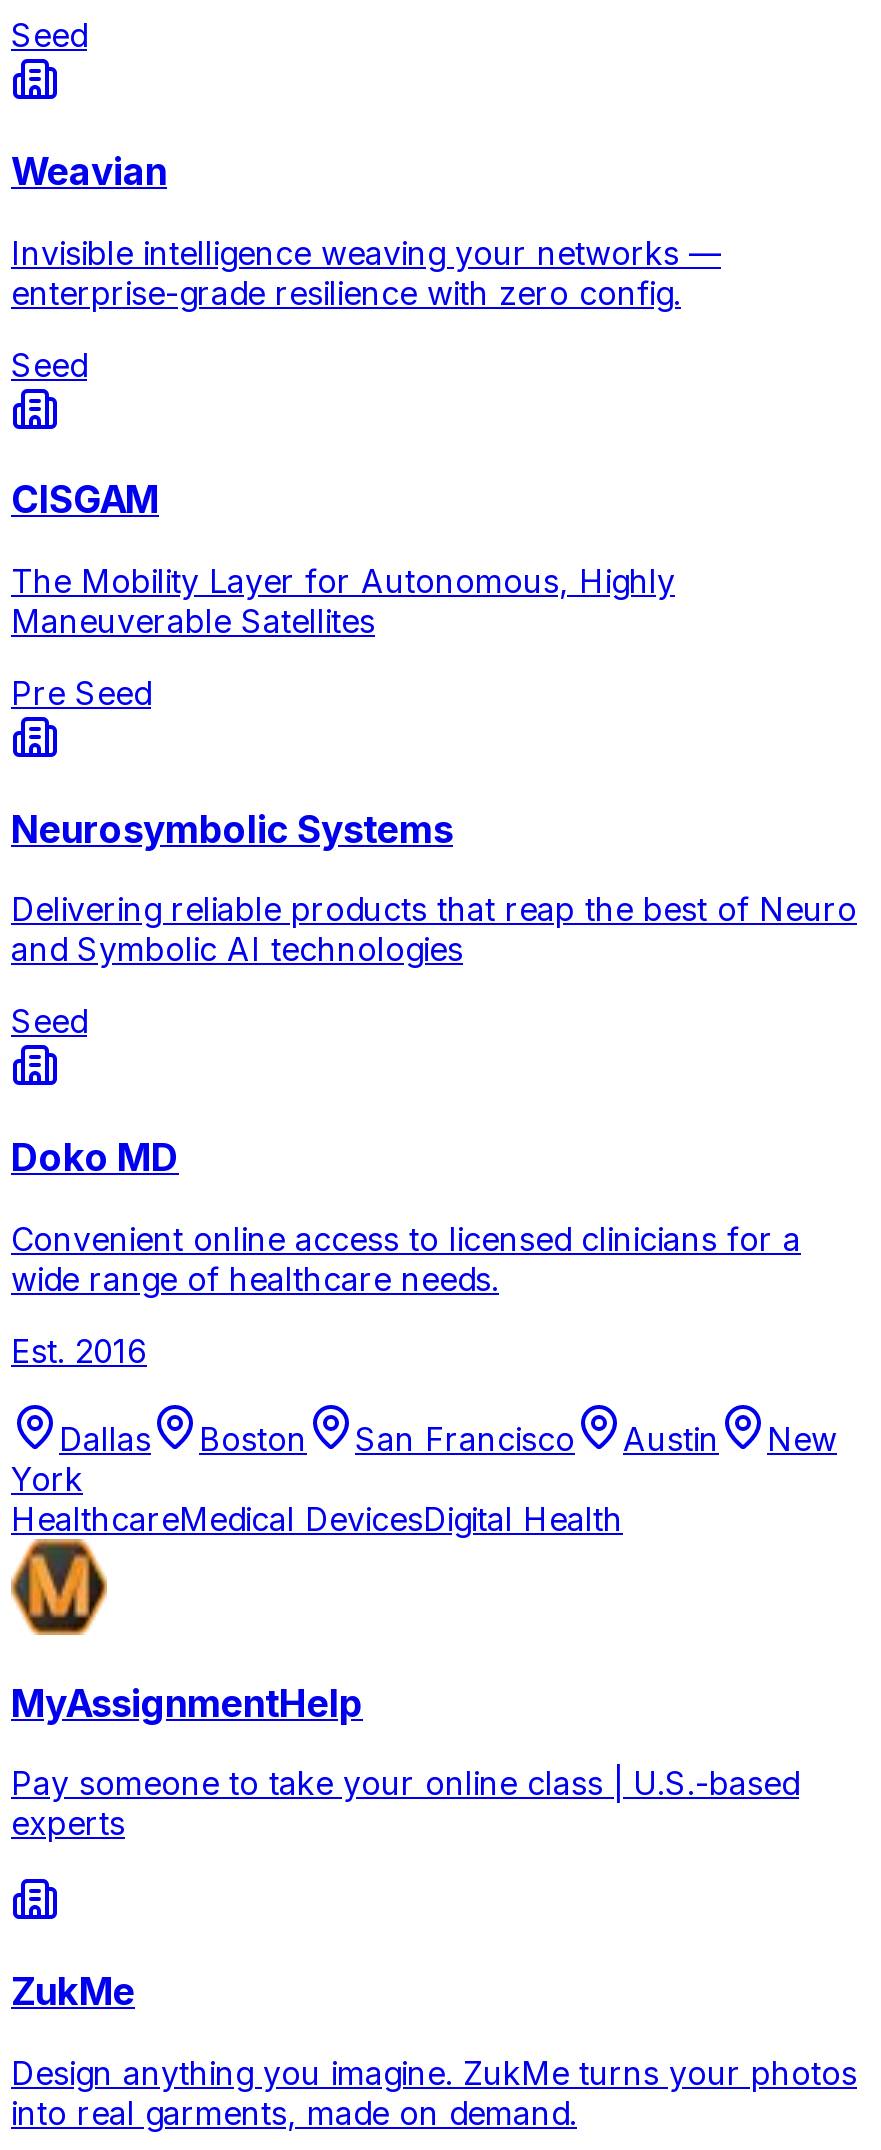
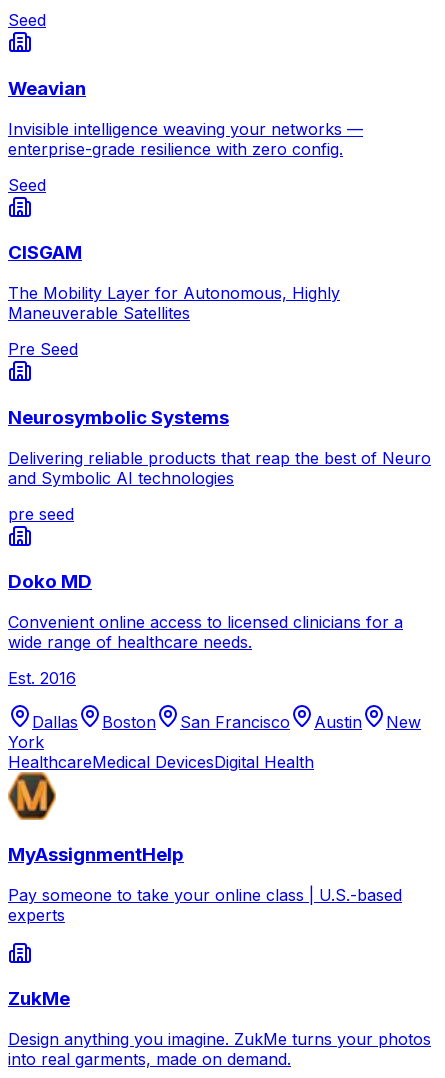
[11,1002,87,1042] Seed -> [8,504,74,524] pre seed

